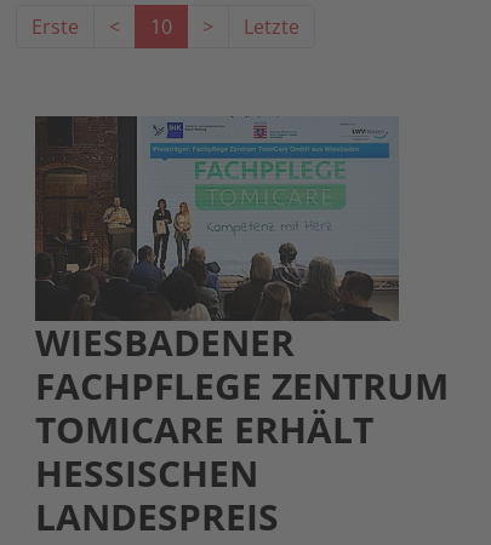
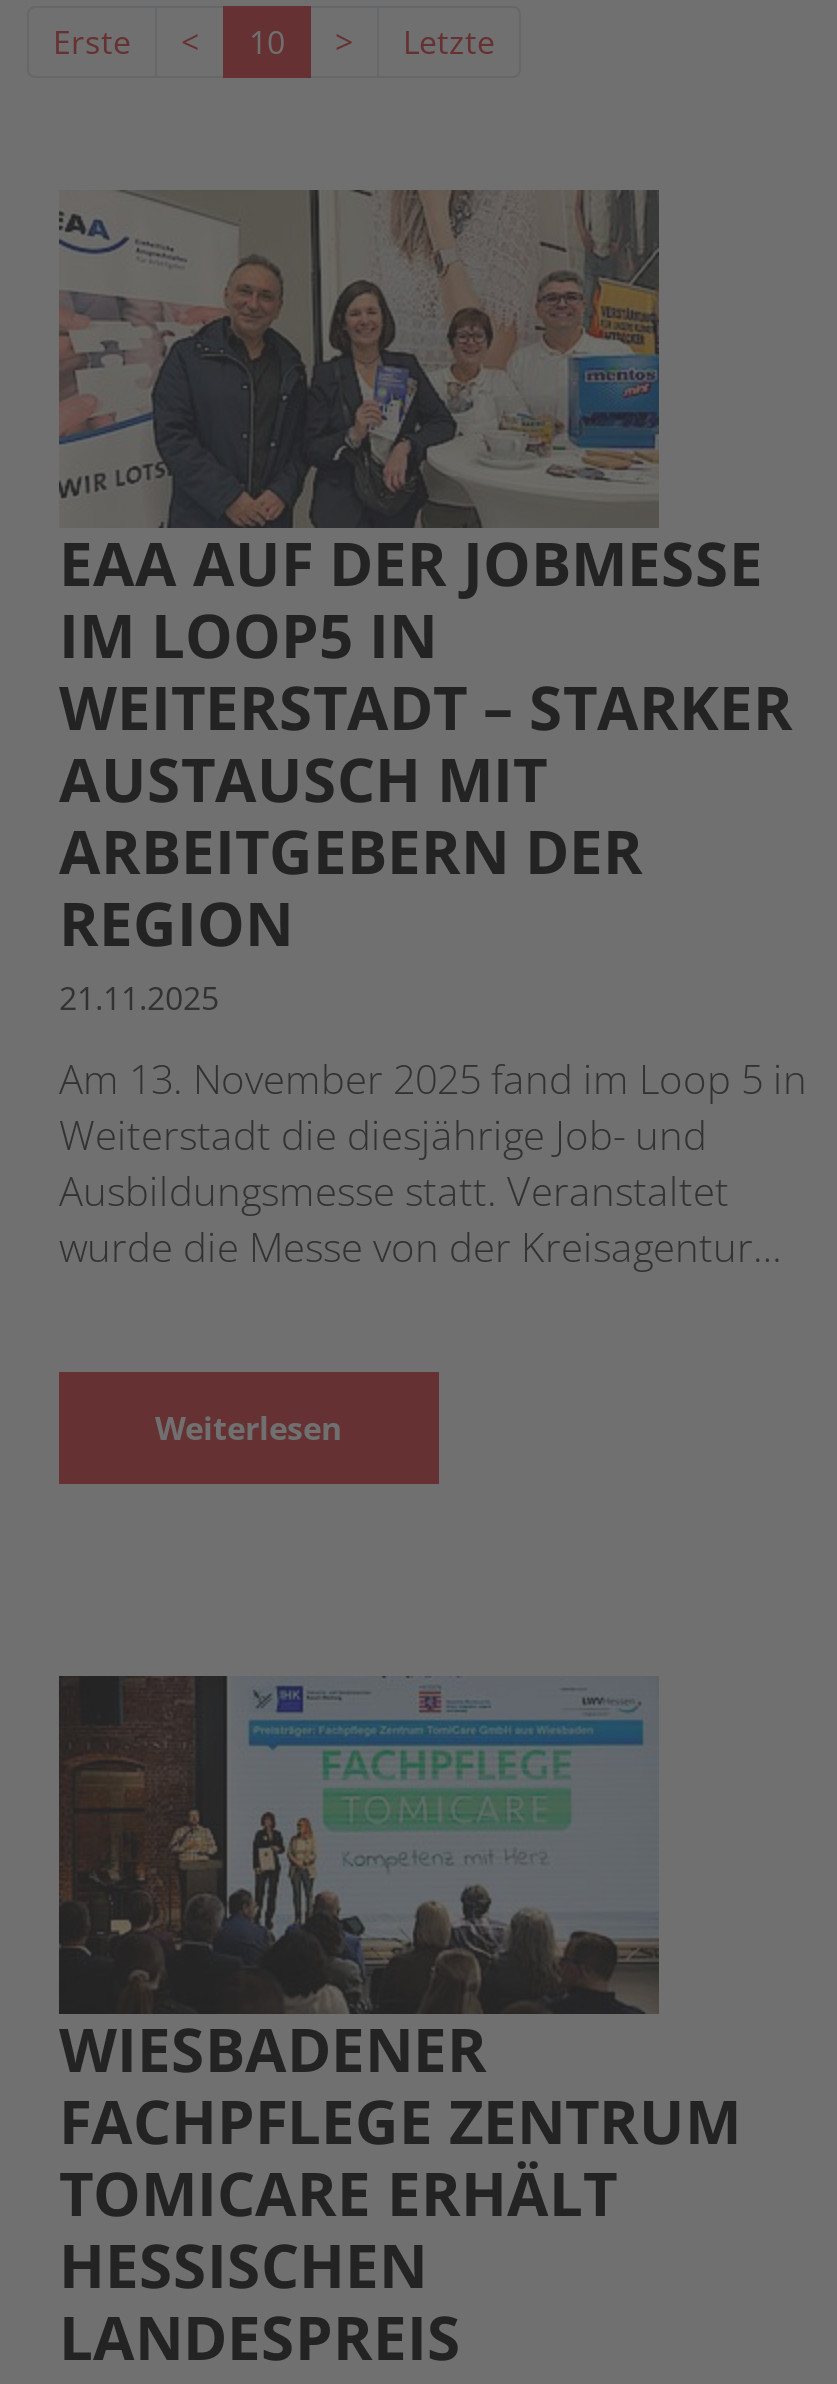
none -> [57,188,807,1449] [image] | EAA AUF DER JOBMESSE | IM LOOP5 IN | WEITERSTADT – STARKER | AUSTAUSCH MIT | ARBEITGEBERN DER | REGION | 21.11.2025 | Am 13. November 2025 fand im Loop 5 in | Weiterstadt die diesjährige Job- und | Ausbildungsmesse statt. Veranstaltet | wurde die Messe von der Kreisagentur… | Weiterlesen

